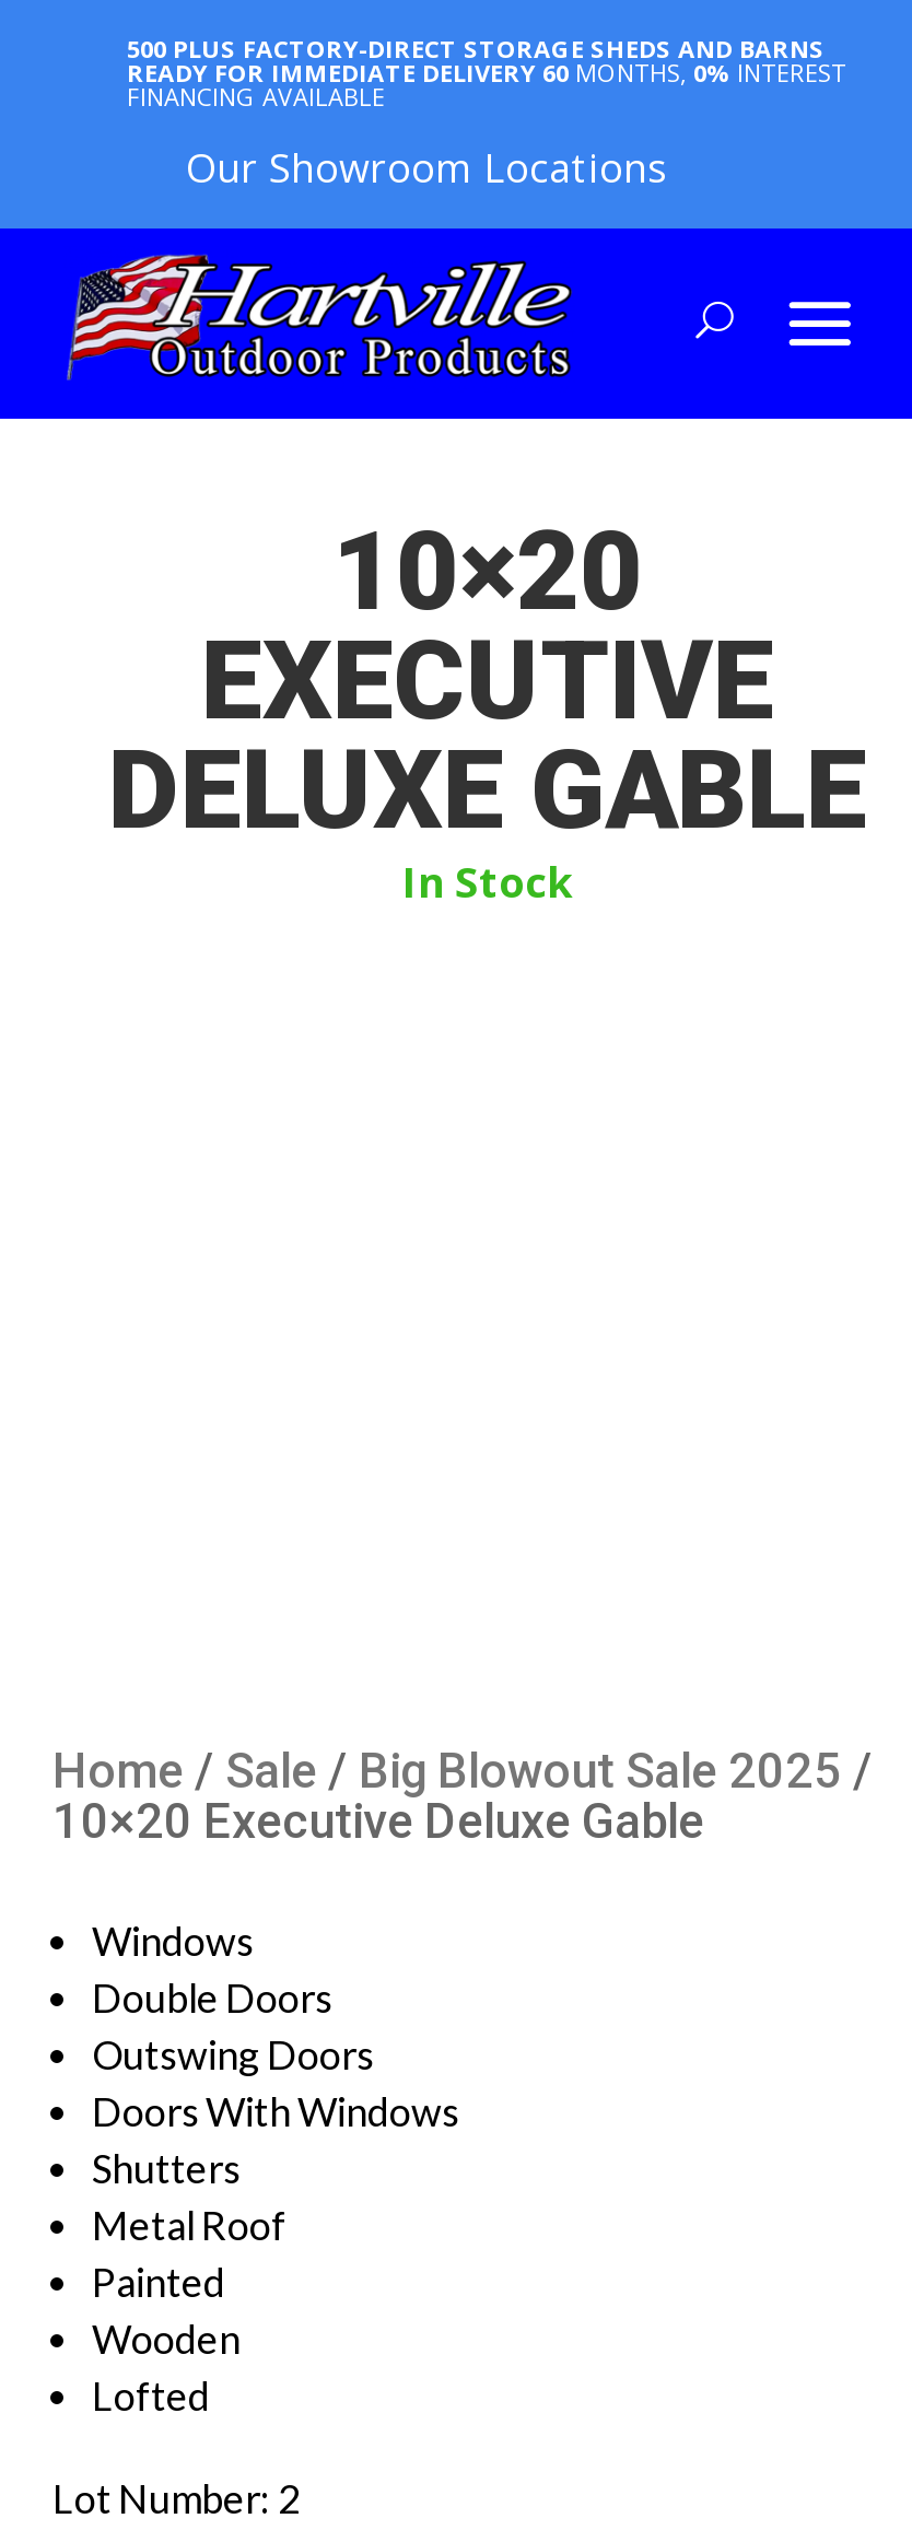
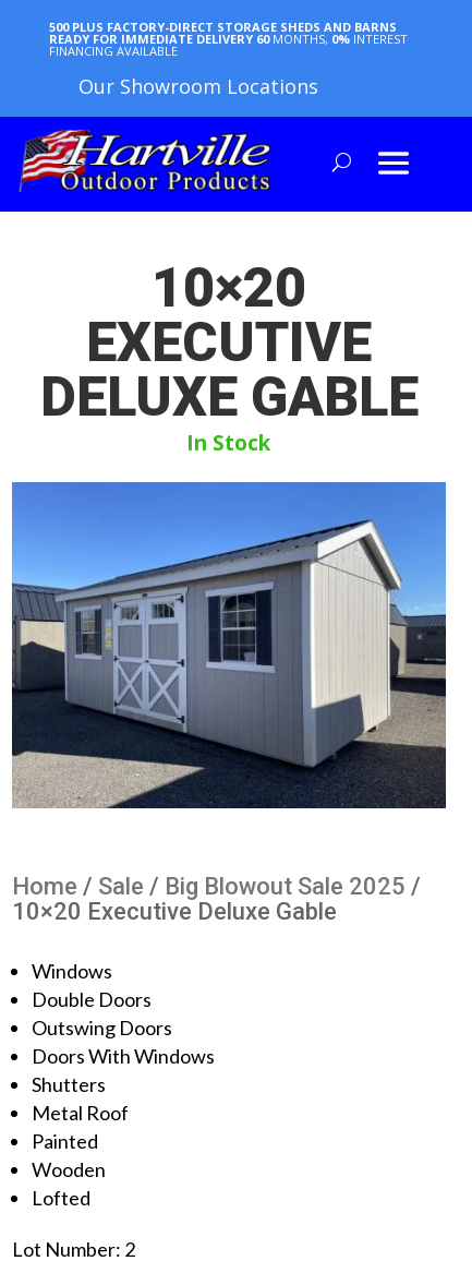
none -> [11,481,447,809] [image]

